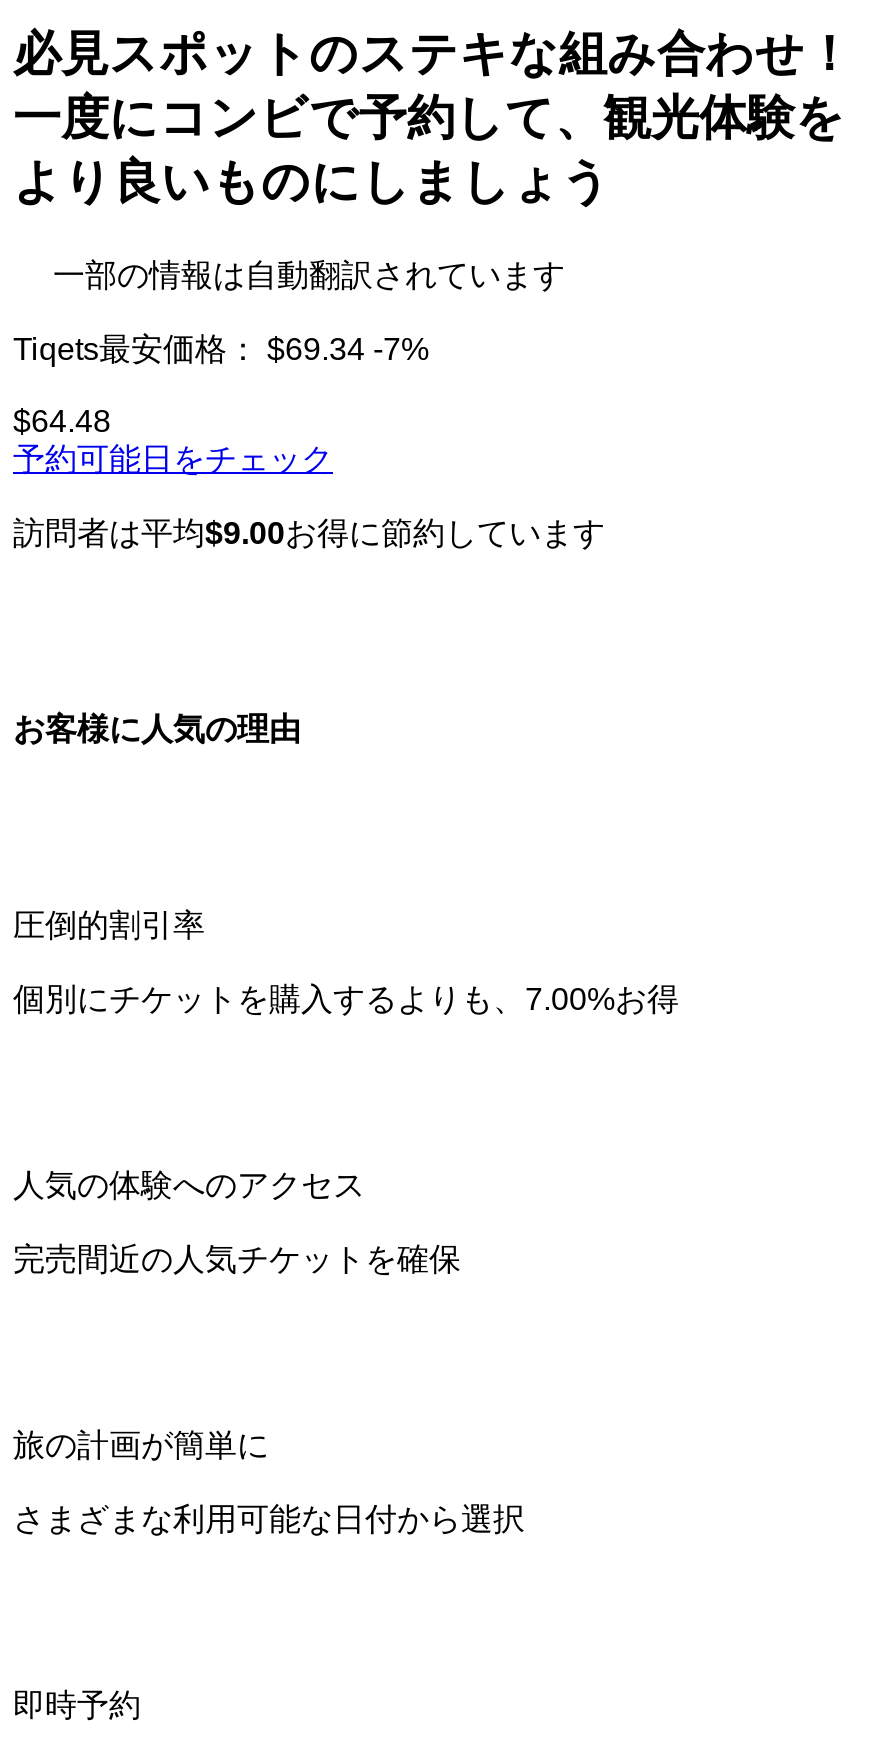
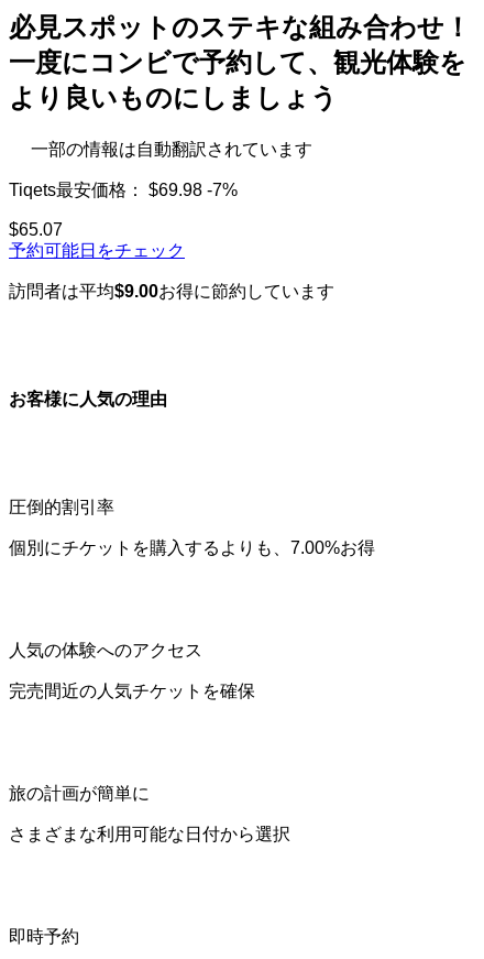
[13,332,429,366] Tiqets最安価格：$69.34 -7% -> [9,180,238,199] Tiqets最安価格：$69.98 -7%
[13,404,111,438] $64.48 -> [9,220,63,239] $65.07

